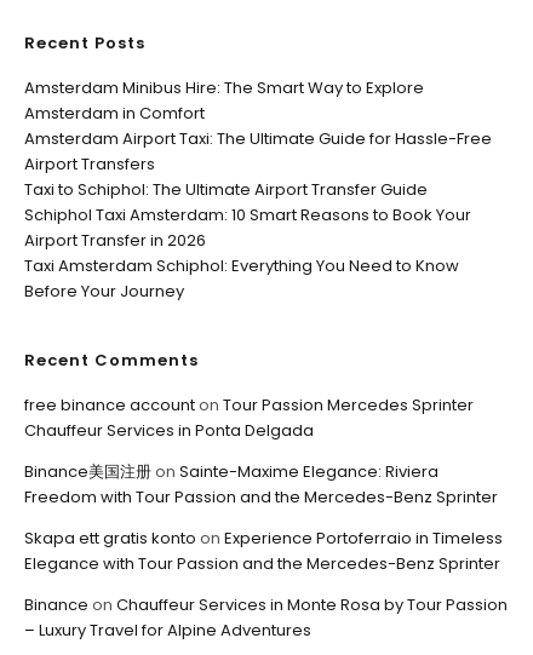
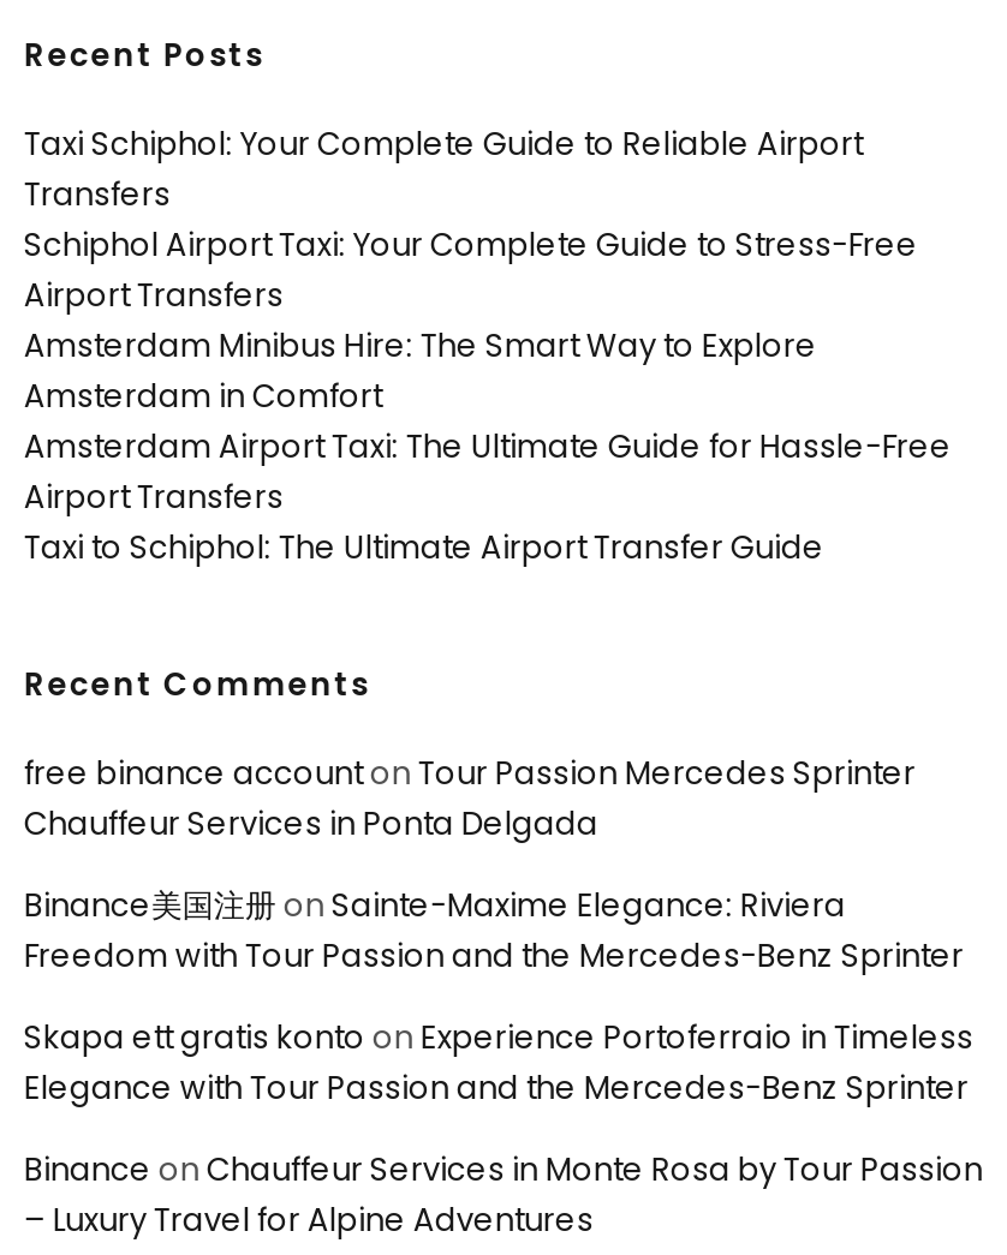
none -> [24,122,918,319] Taxi Schiphol: Your Complete Guide to Reliable Airport | Transfers | Schiphol Airport Taxi: Your Complete Guide to Stress-Free | Airport Transfers
moved [25,77,492,201] -> [24,324,951,571]: Amsterdam Minibus Hire: The Smart Way to Explore | Amsterdam in Comfort | Amsterdam Airport Taxi: The Ultimate Guide for Hassle-Free | Airport Transfers | Taxi to Schiphol: The Ultimate Airport Transfer Guide
[25,204,472,303] Schiphol Taxi Amsterdam: 10 Smart Reasons to Book Your | Airport Transfer in 2026 | Taxi Amsterdam Schiphol: Everything You Need to Know | Before Your Journey -> none

